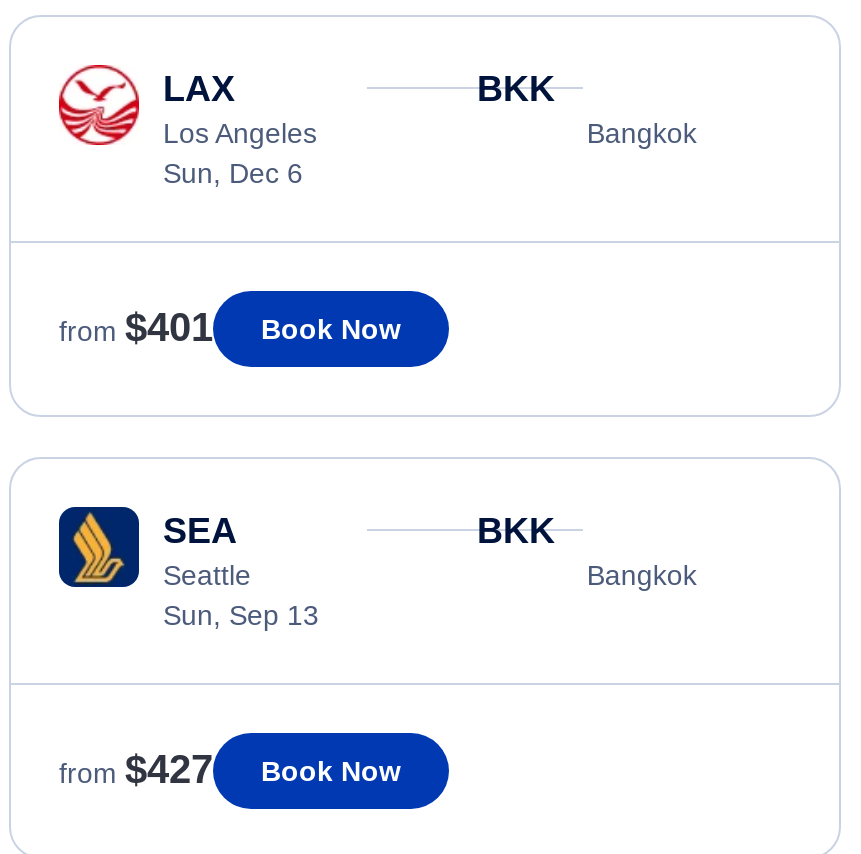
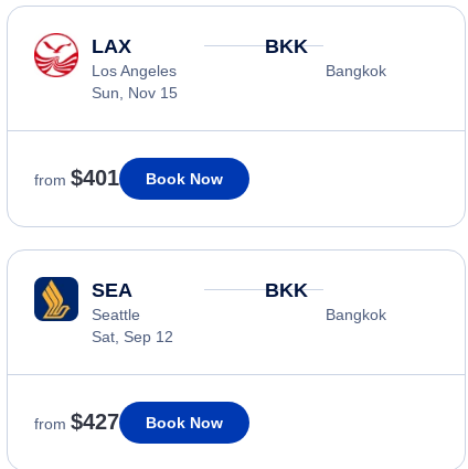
[163,156,303,188] Sun, Dec 6 -> [92,84,178,102] Sun, Nov 15
[163,598,319,630] Sun, Sep 13 -> [92,328,173,346] Sat, Sep 12

